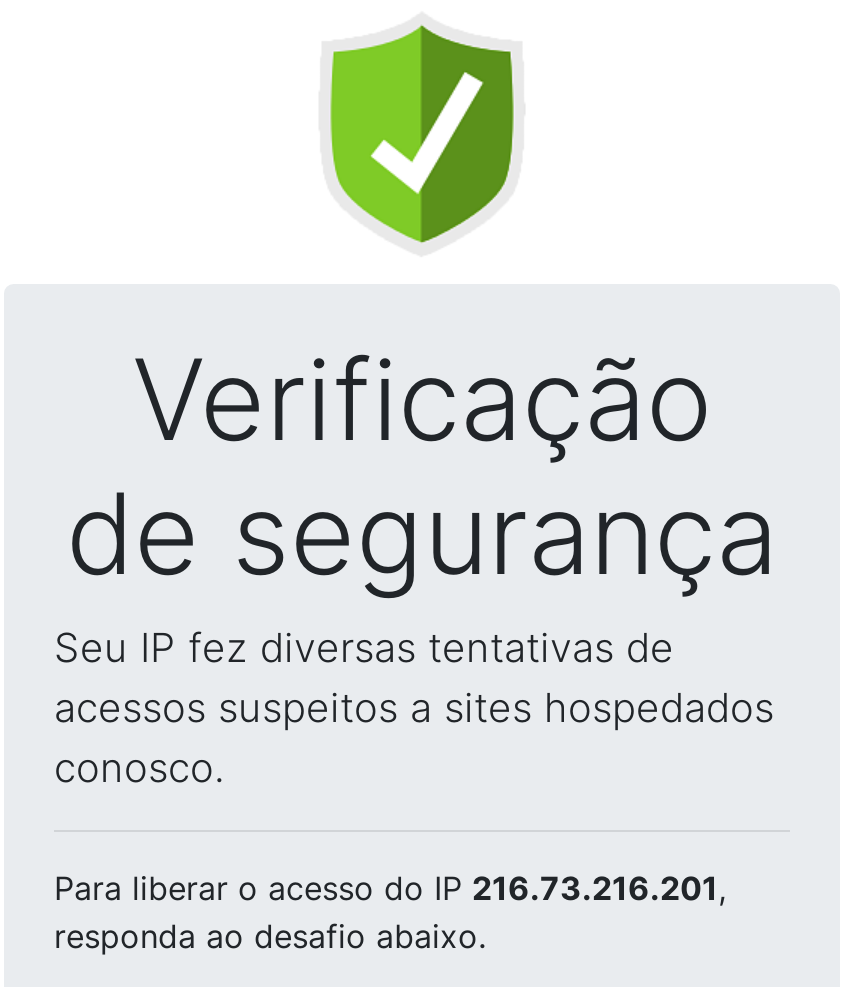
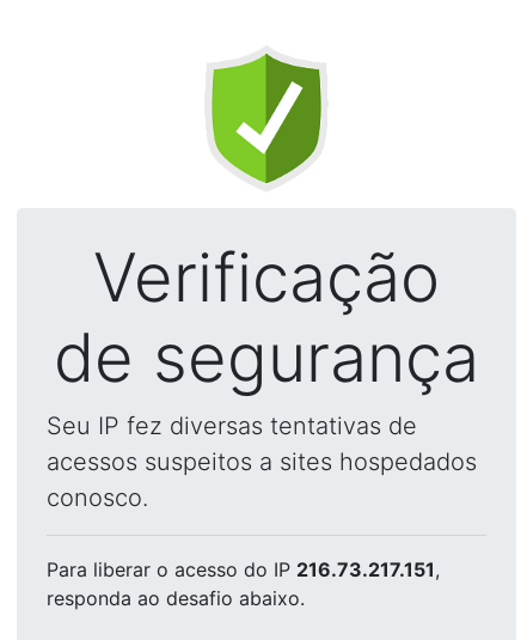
[54,868,726,908] Para liberar o acesso do IP 216.73.216.201, -> [47,557,440,581] Para liberar o acesso do IP 216.73.217.151,

